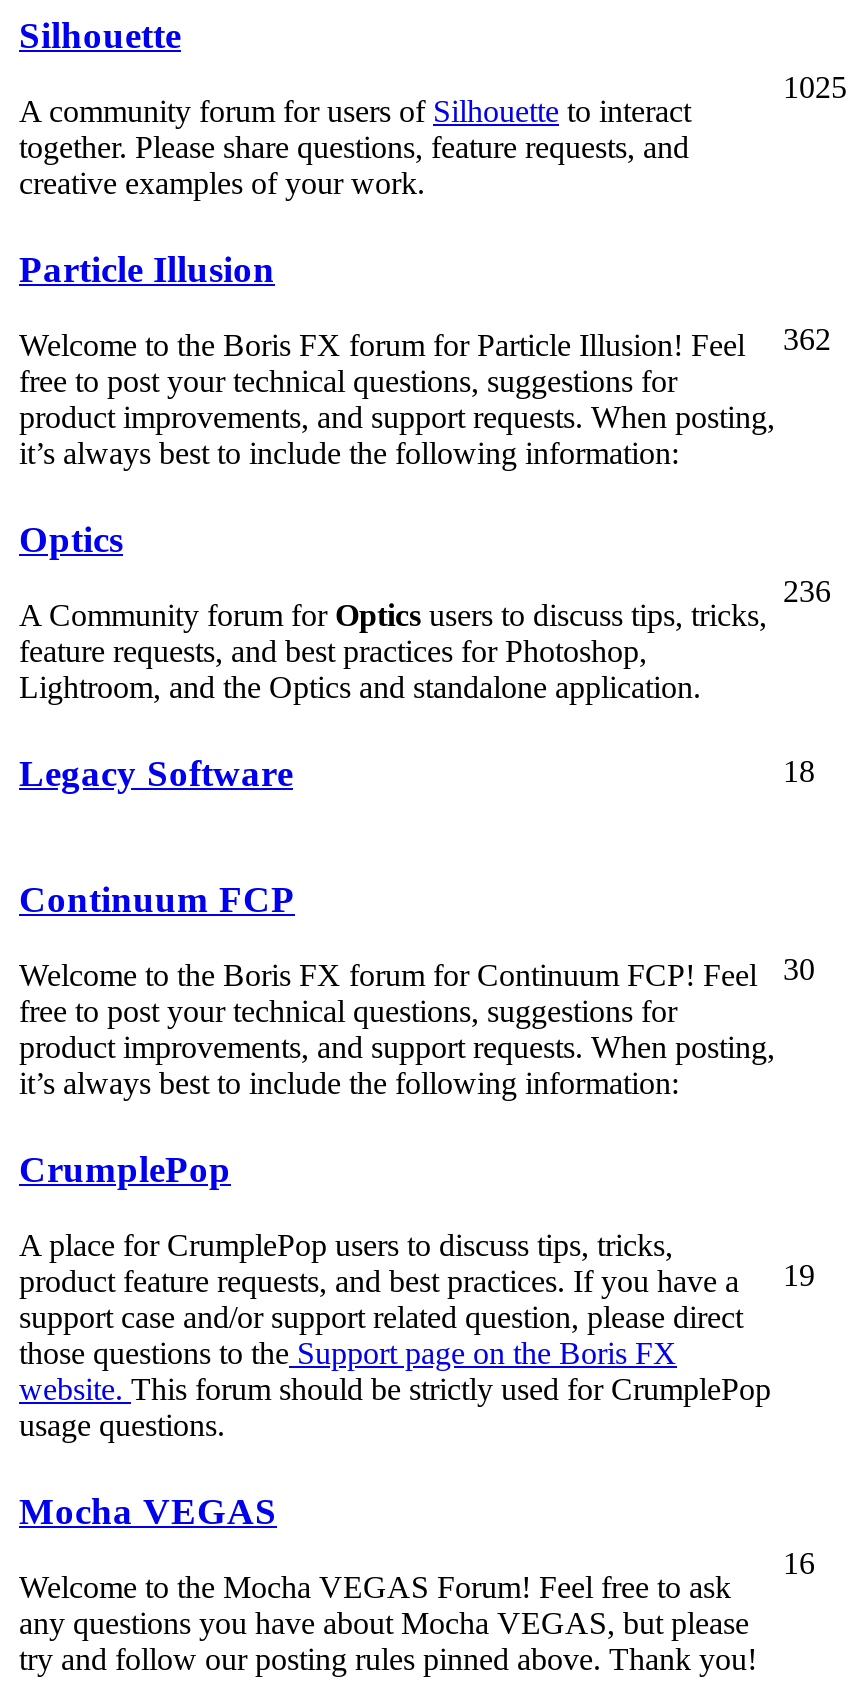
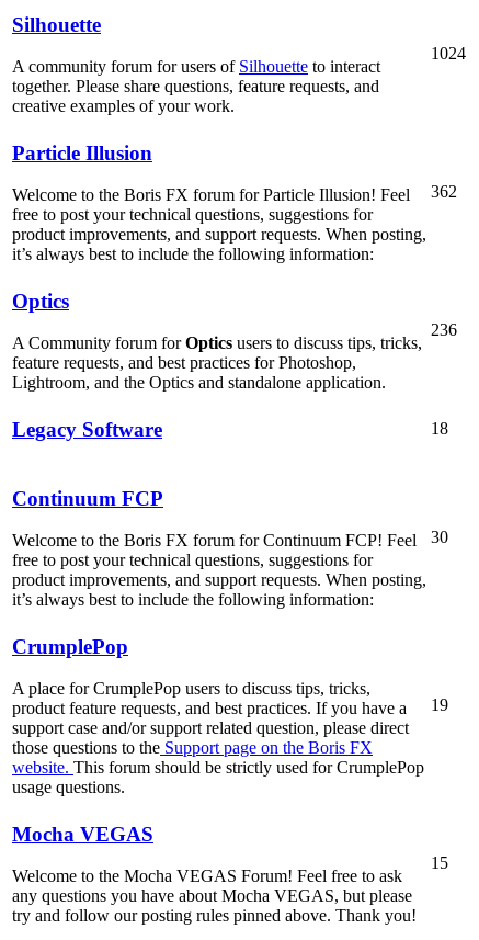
[783,70,847,104] 1025 -> [431,44,466,63] 1024
[783,1546,815,1580] 16 -> [431,853,448,872] 15

